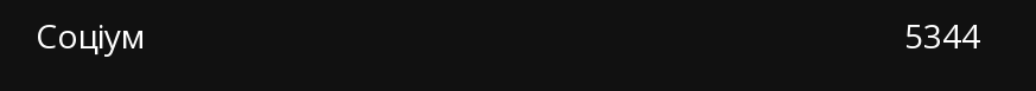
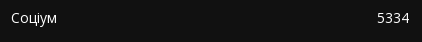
[904,14,980,59] 5344 -> [377,8,409,27] 5334

